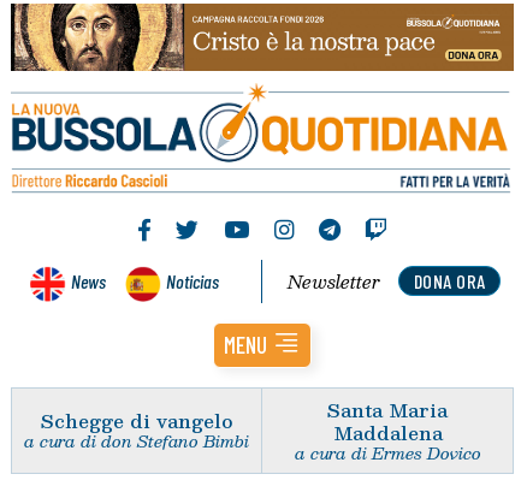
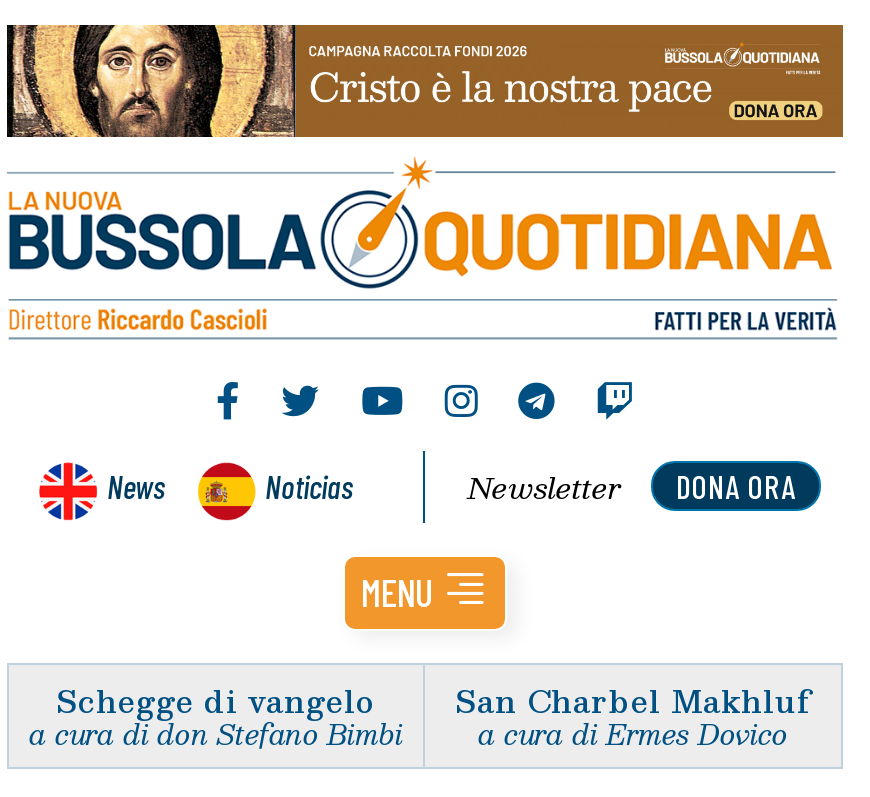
[327,394,448,447] Santa Maria | Maddalena -> [455,674,811,724] San Charbel Makhluf

